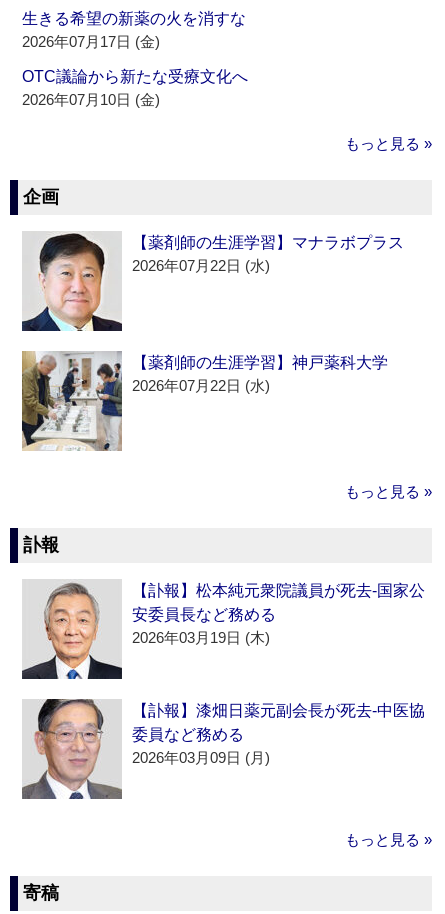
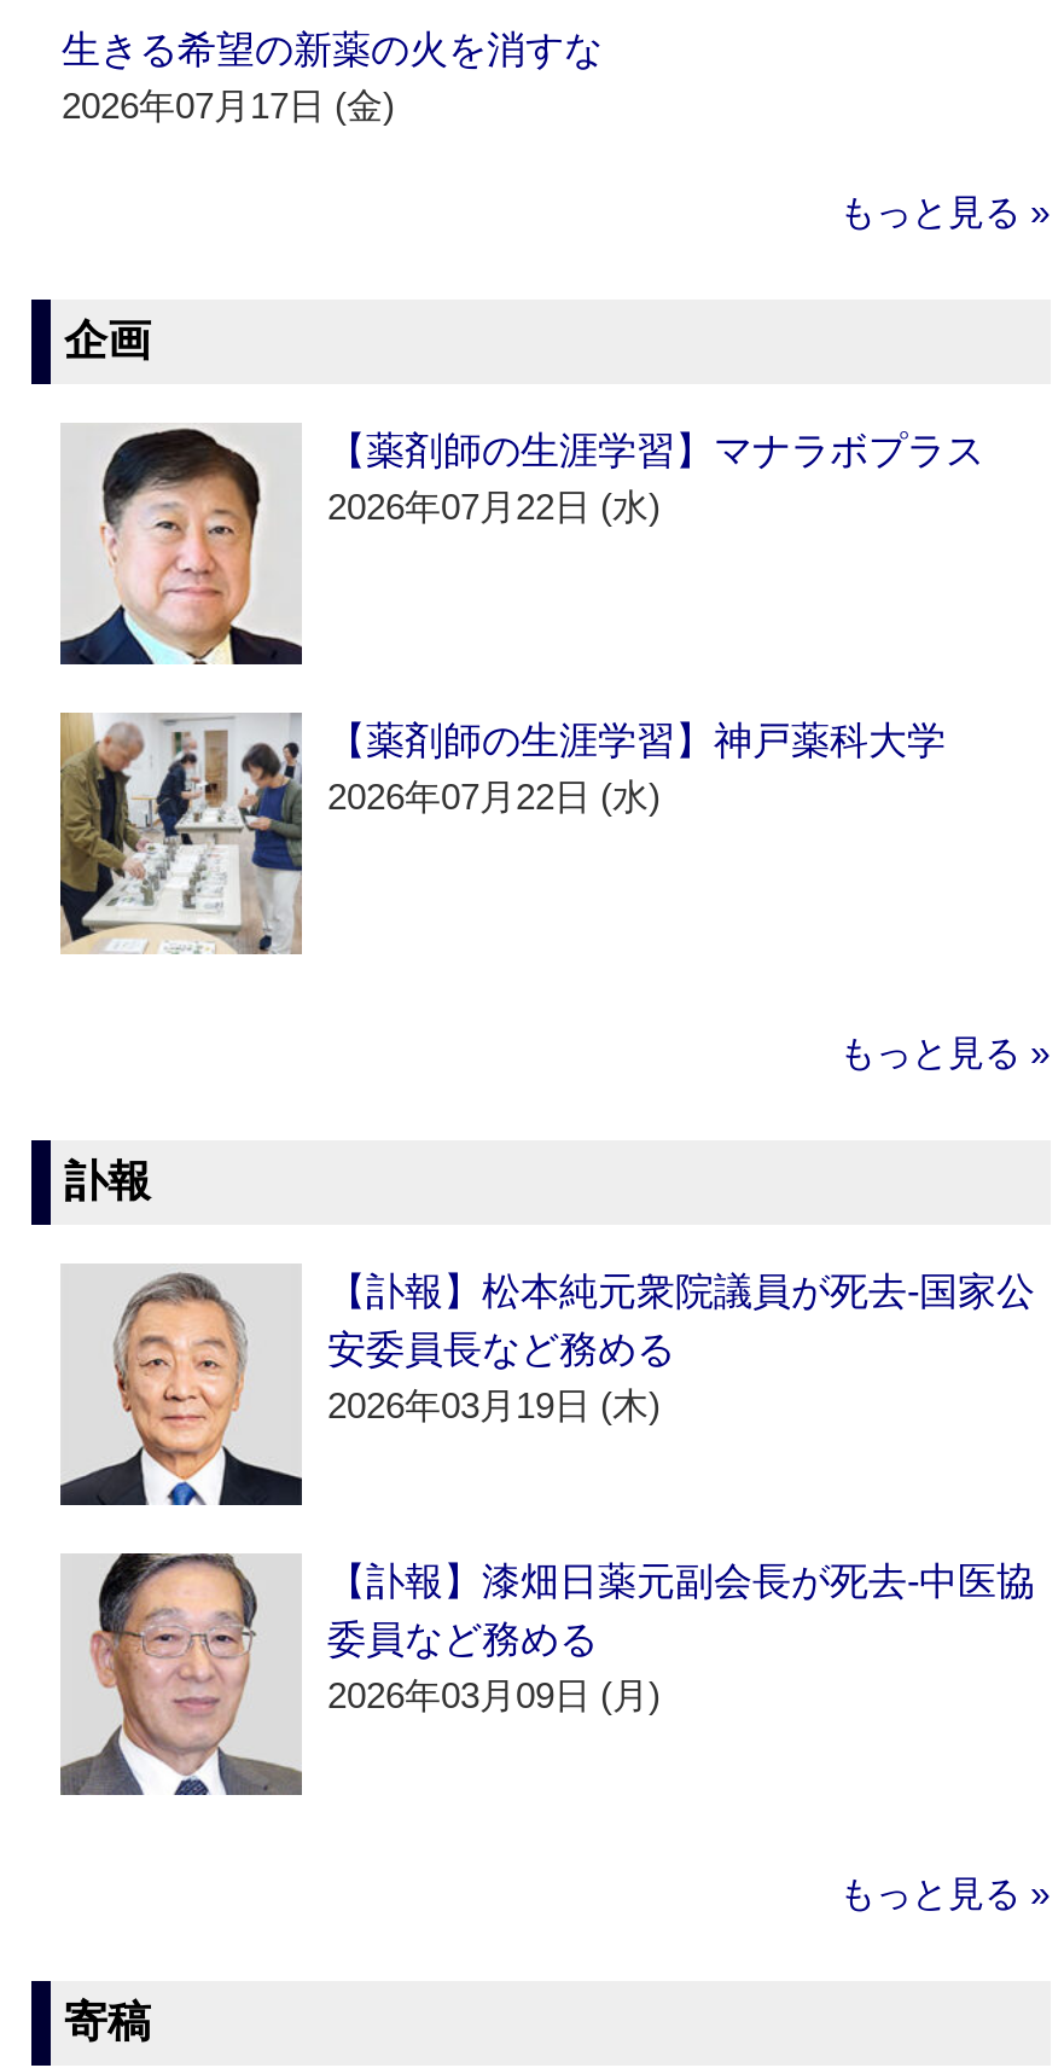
[22,68,248,108] OTC議論から新たな受療文化へ | 2026年07月10日 (金) -> none

